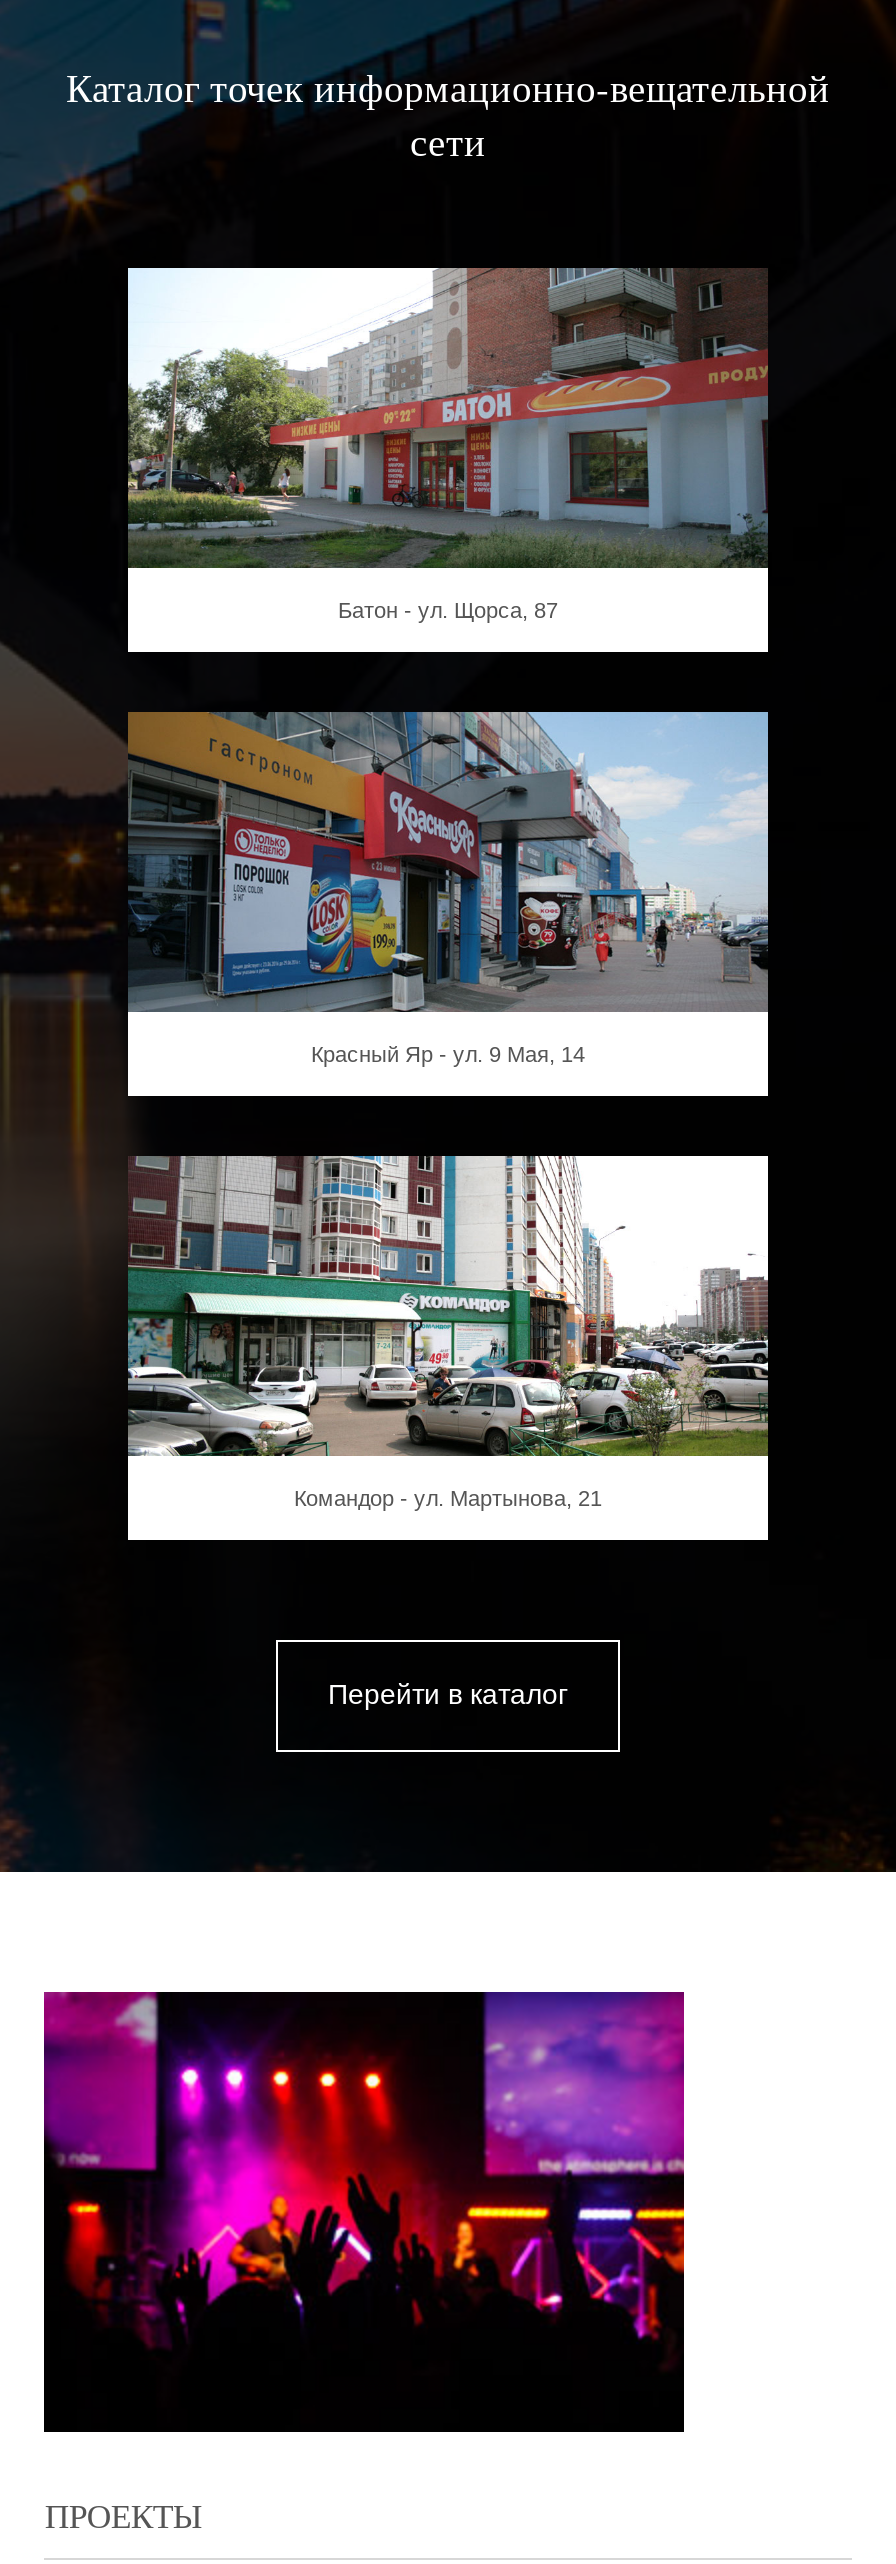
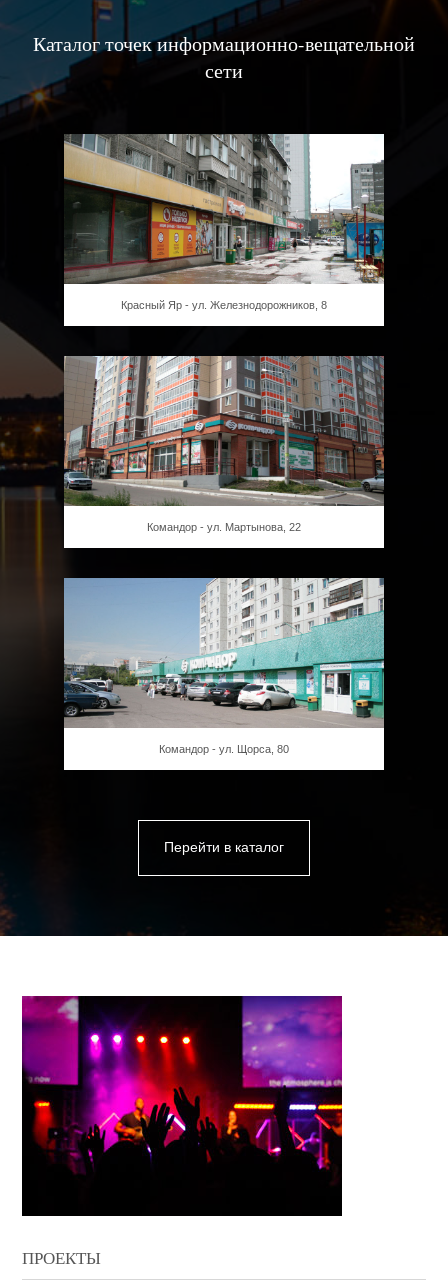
[126,266,768,622] [image] | Батон - ул. Щорса, 87 -> [63,133,385,311] [image] | Красный Яр - ул. Железнодорожников, 8
[128,710,770,1066] [image] | Красный Яр - ул. 9 Мая, 14 -> [63,355,385,533] [image] | Командор - ул. Мартынова, 22
[128,1154,770,1510] [image] | Командор - ул. Мартынова, 21 -> [63,577,385,755] [image] | Командор - ул. Щорса, 80

